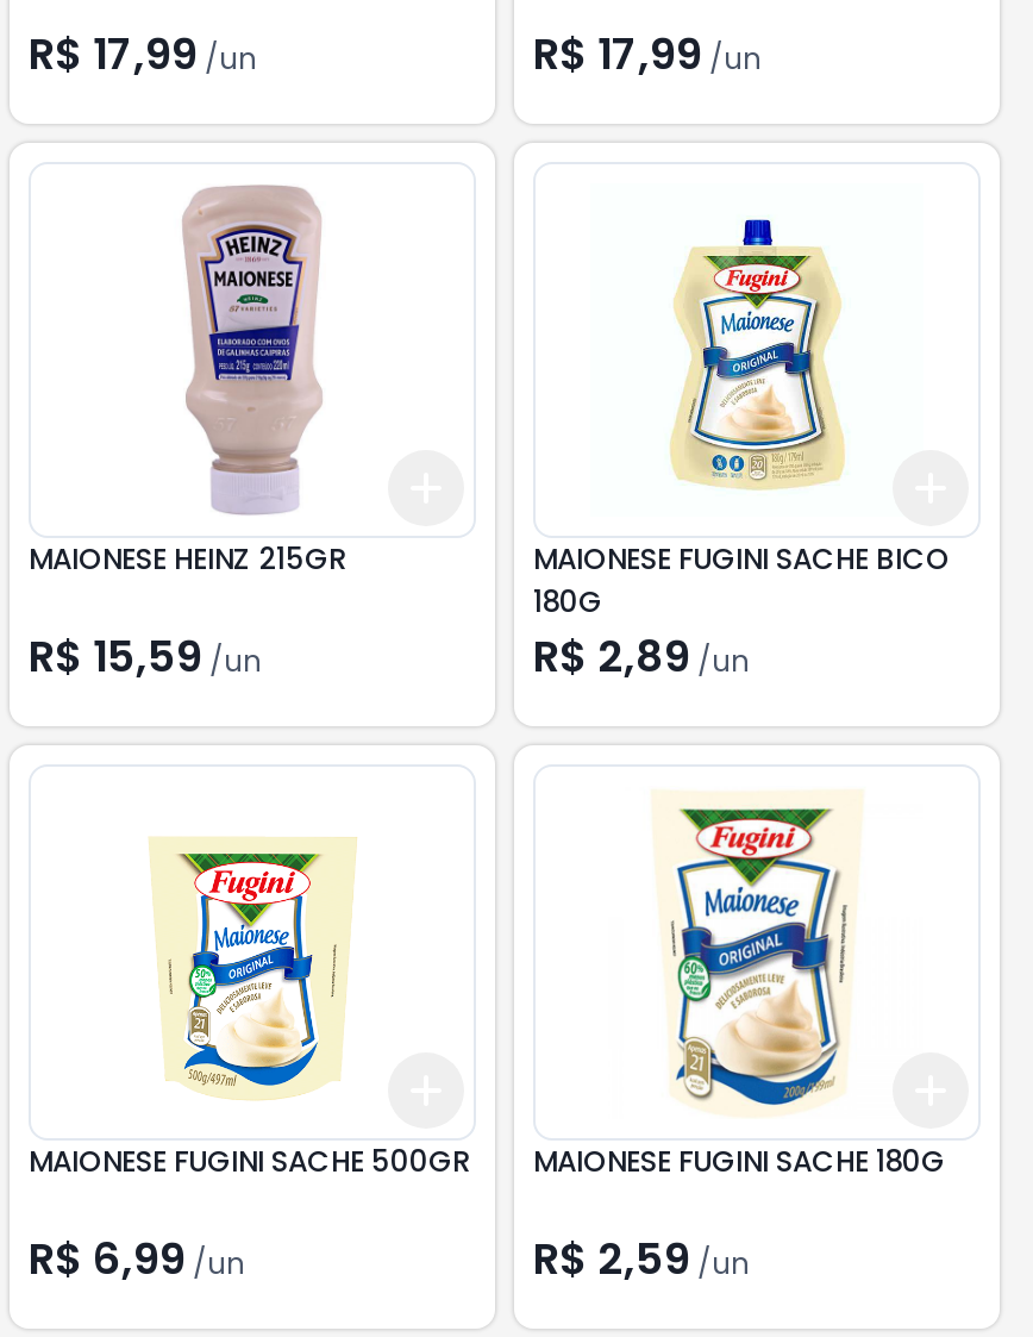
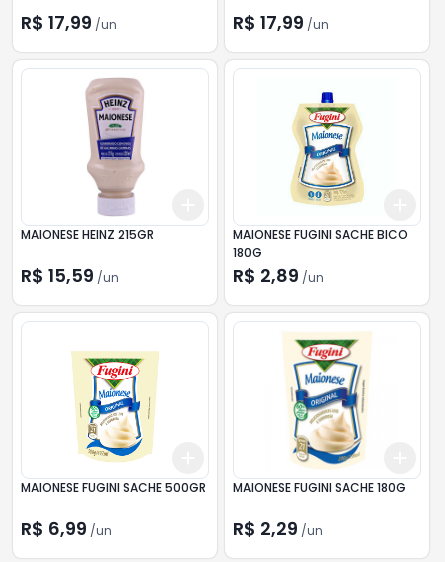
[533,1229,750,1288] R$ 2,59 / un -> [233,516,323,541] R$ 2,29 / un

